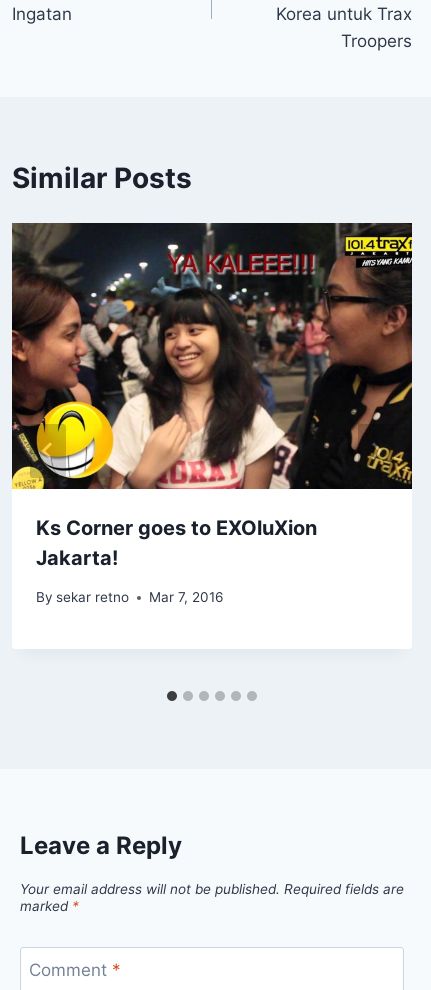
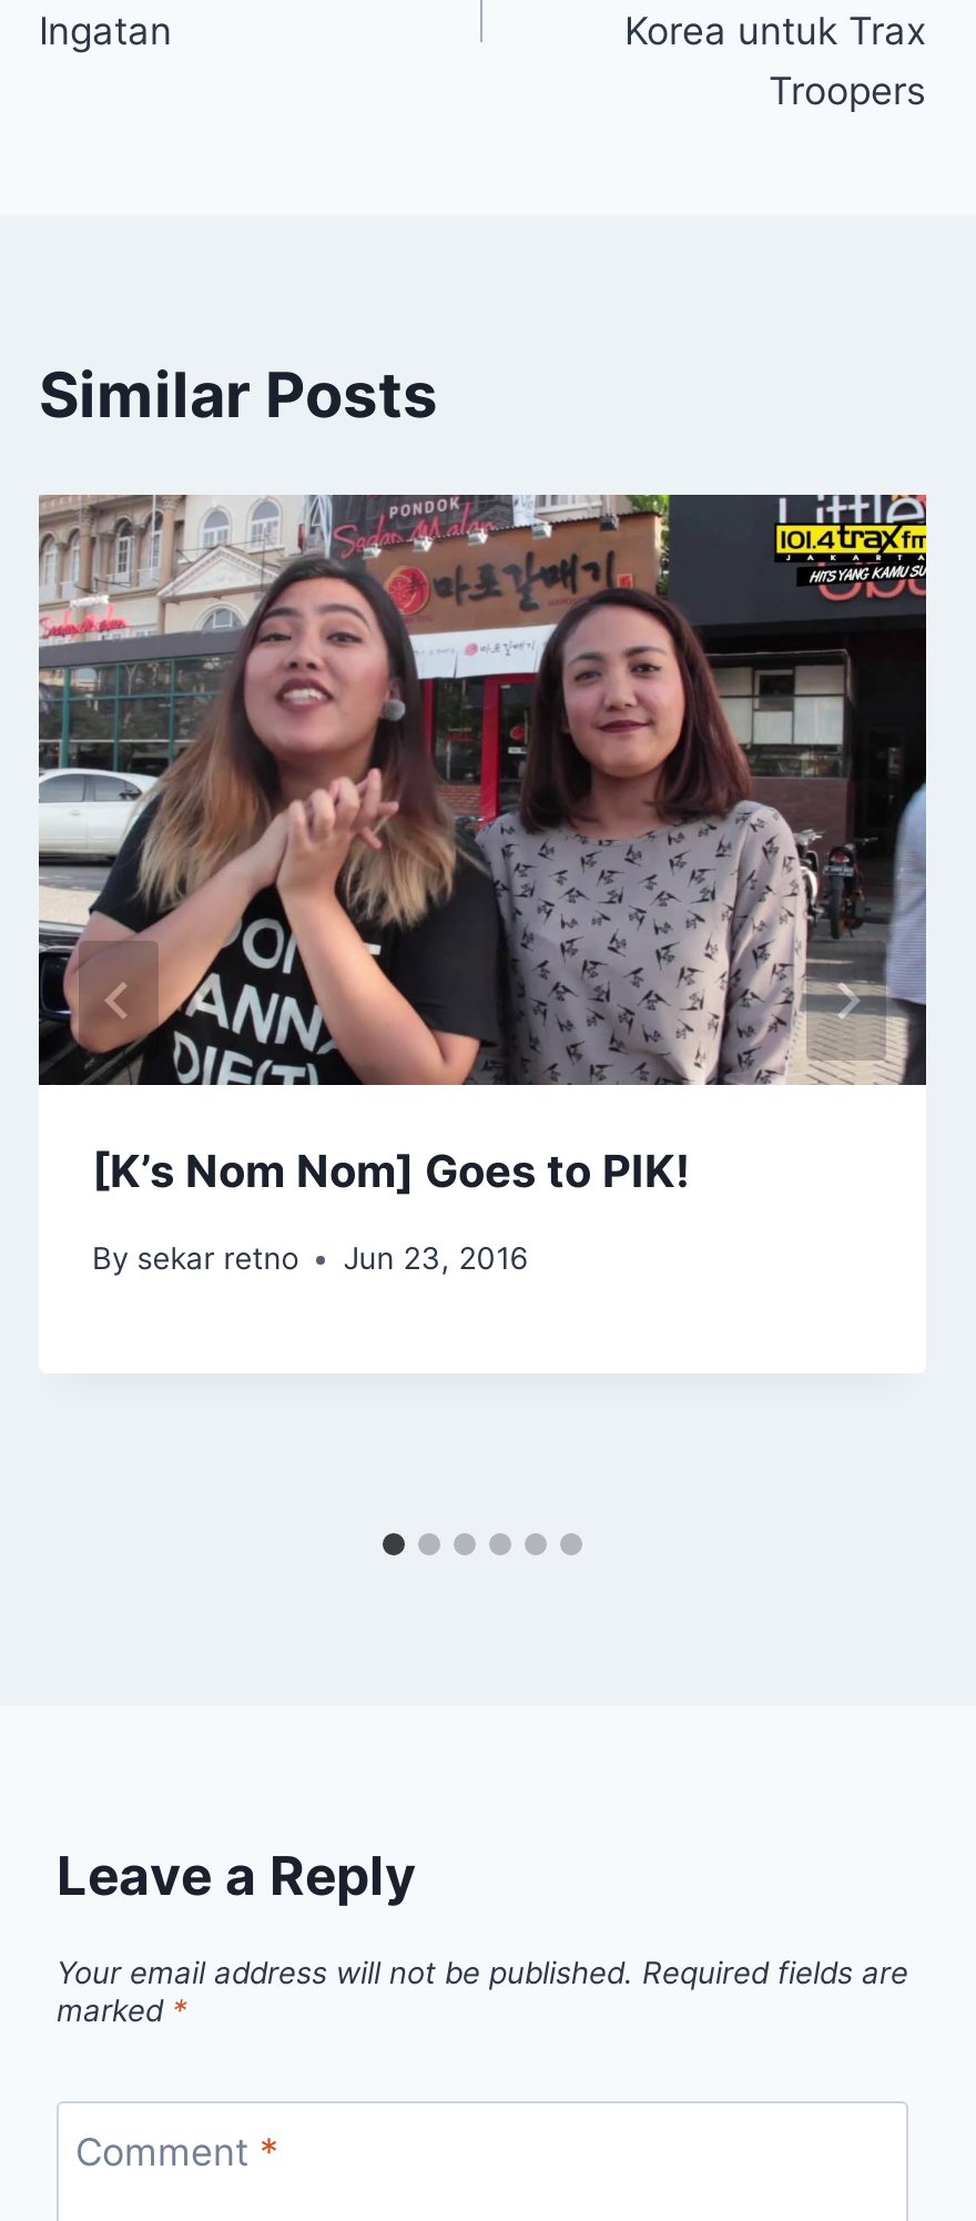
[11,222,413,570] [image] | Ks Corner goes to EXOluXion | Jakarta! -> [37,493,928,1199] [image] | [K’s Nom Nom] Goes to PIK!
[36,589,223,605] By sekar retno Mar 7, 2016 -> [92,1240,527,1276] By sekar retno Jun 23, 2016
moved [36,589,129,605] -> [92,1240,299,1276]: By sekar retno

